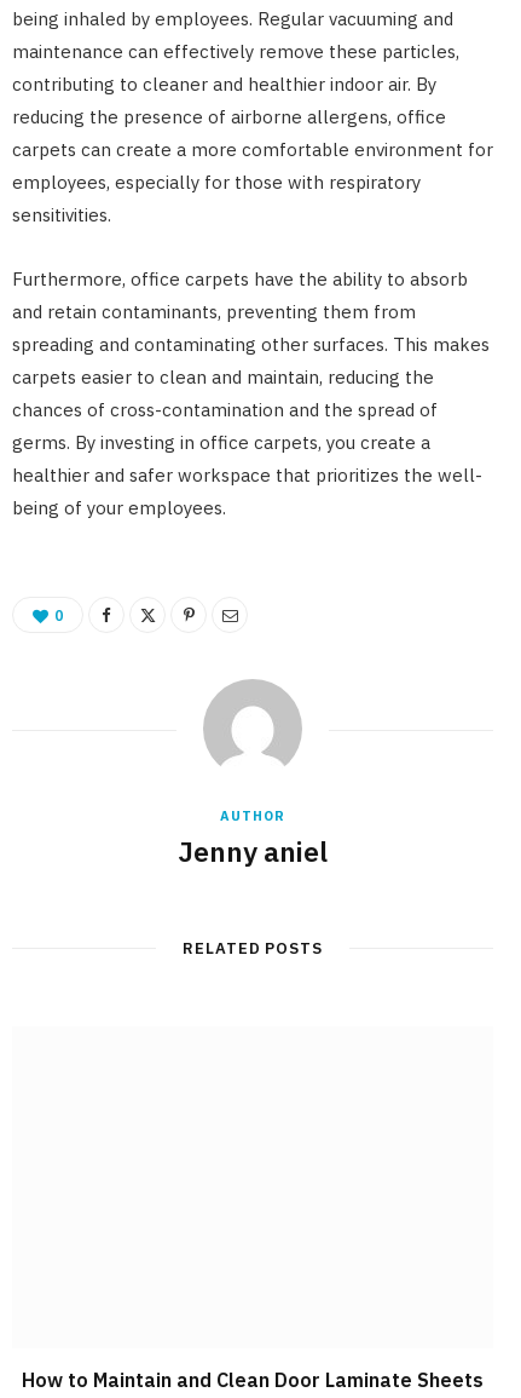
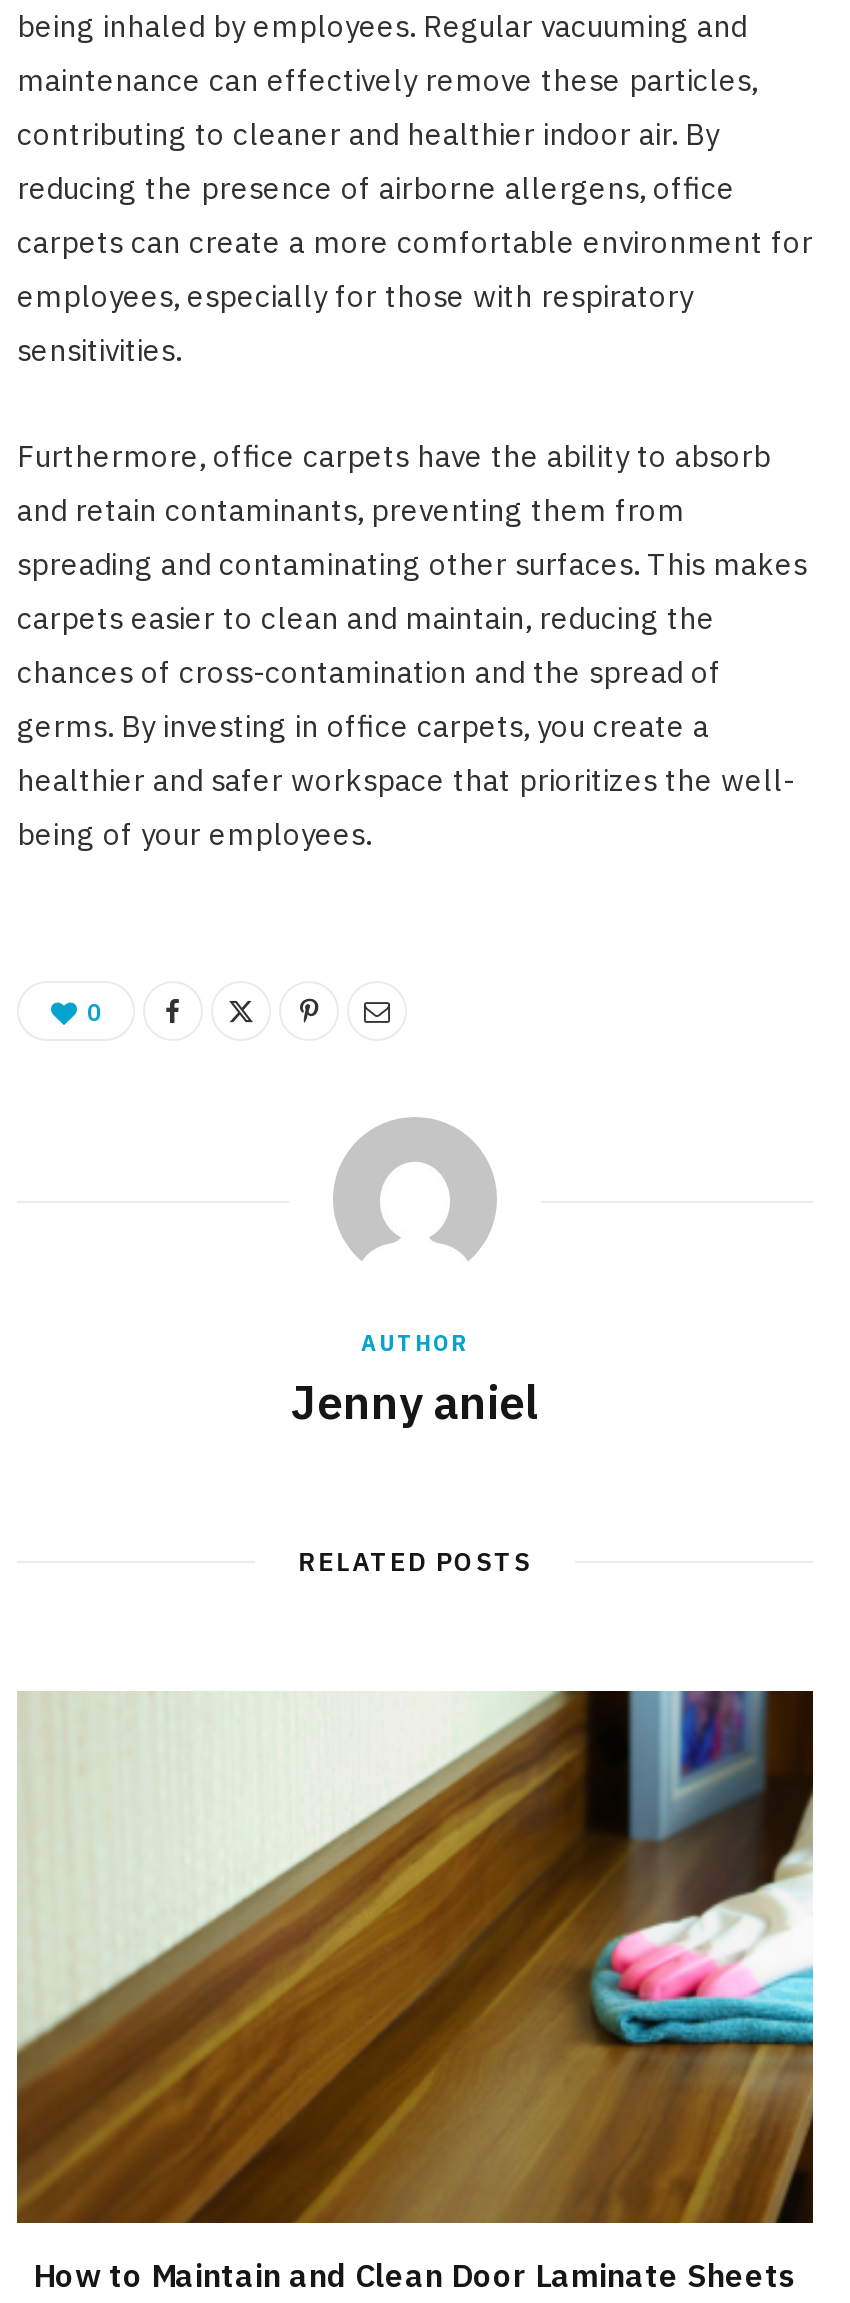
none -> [15,1689,815,2225] [image]

